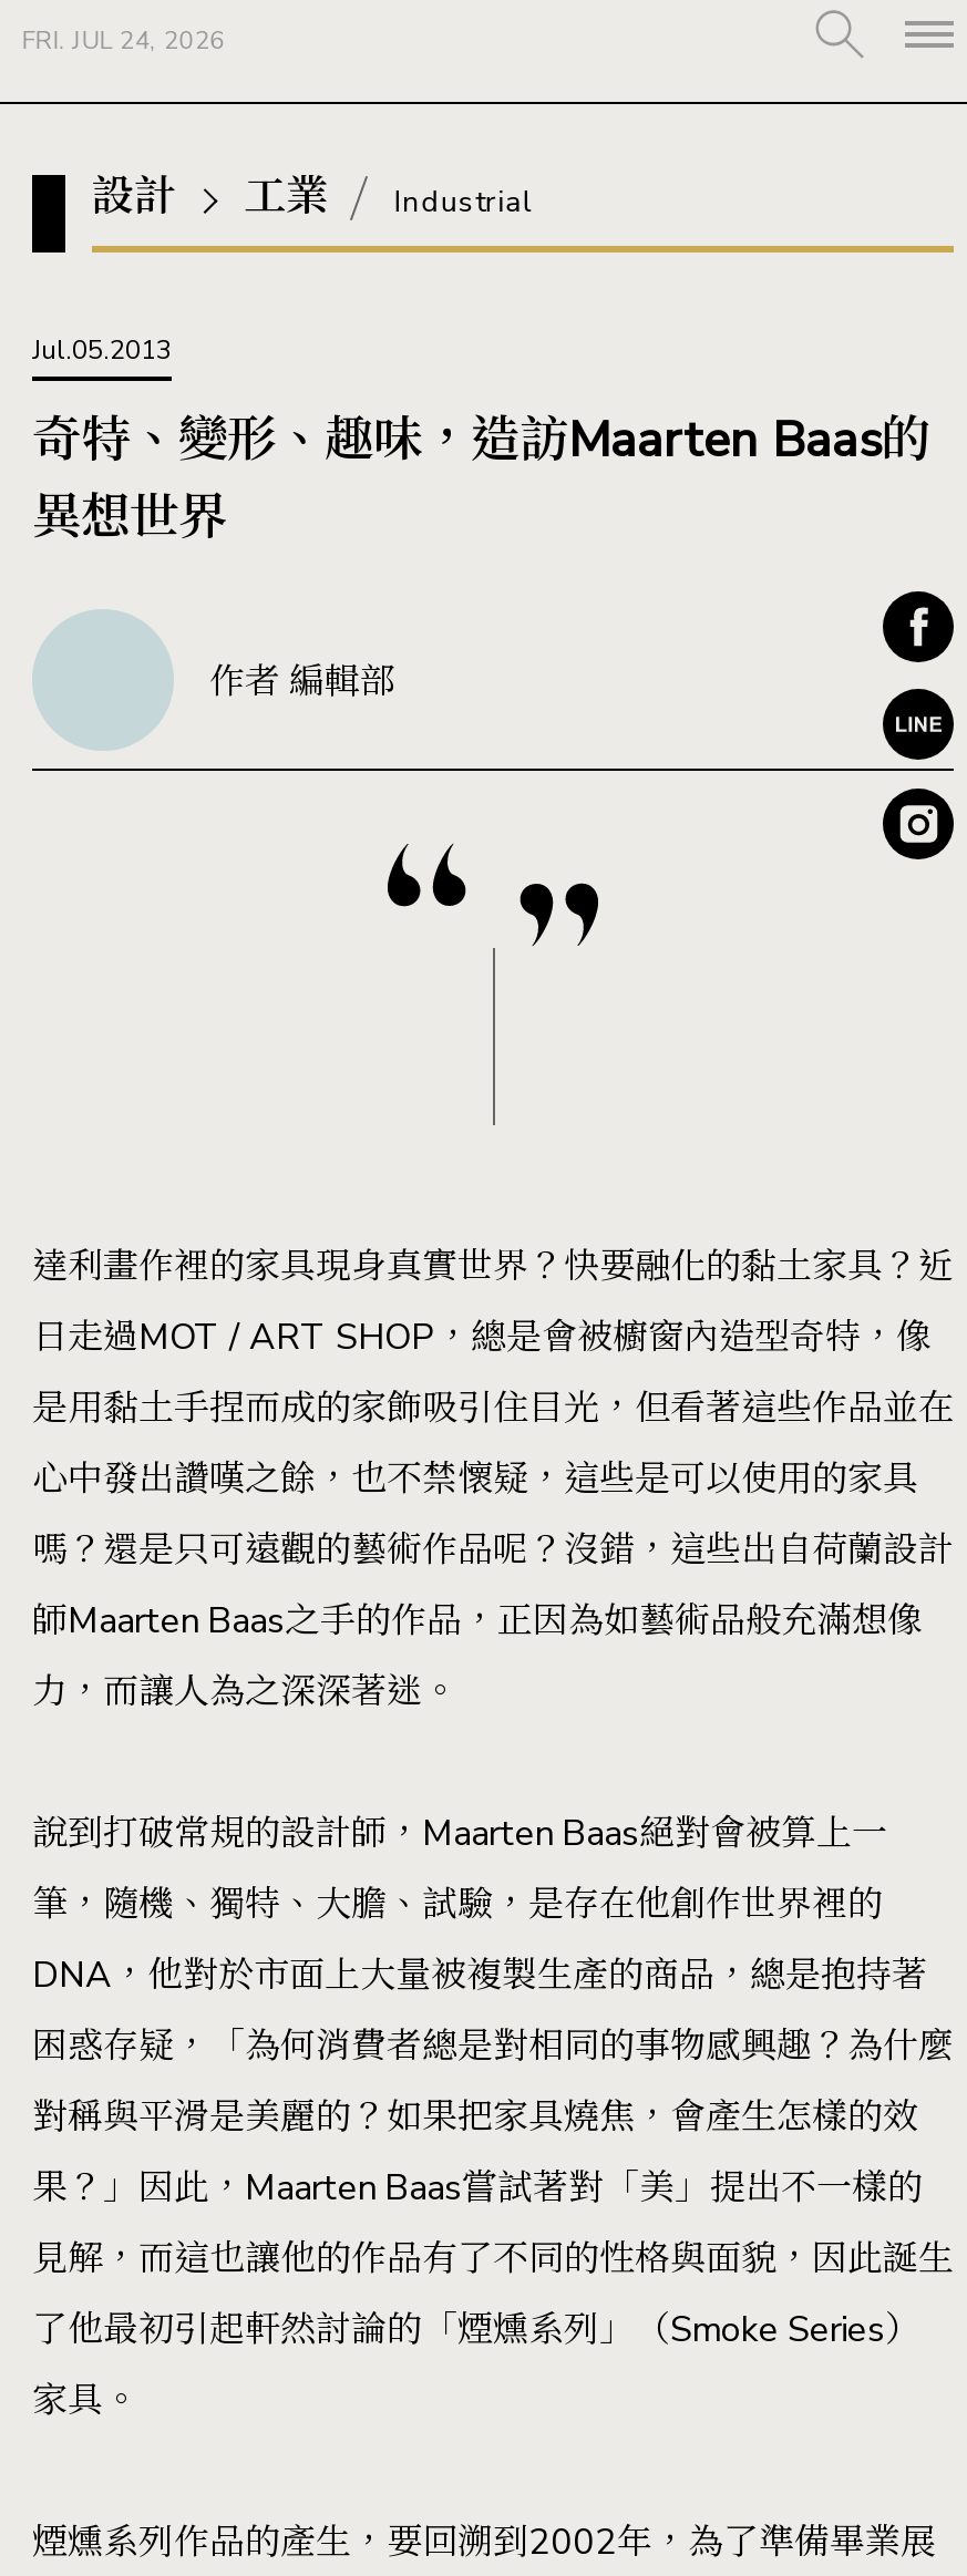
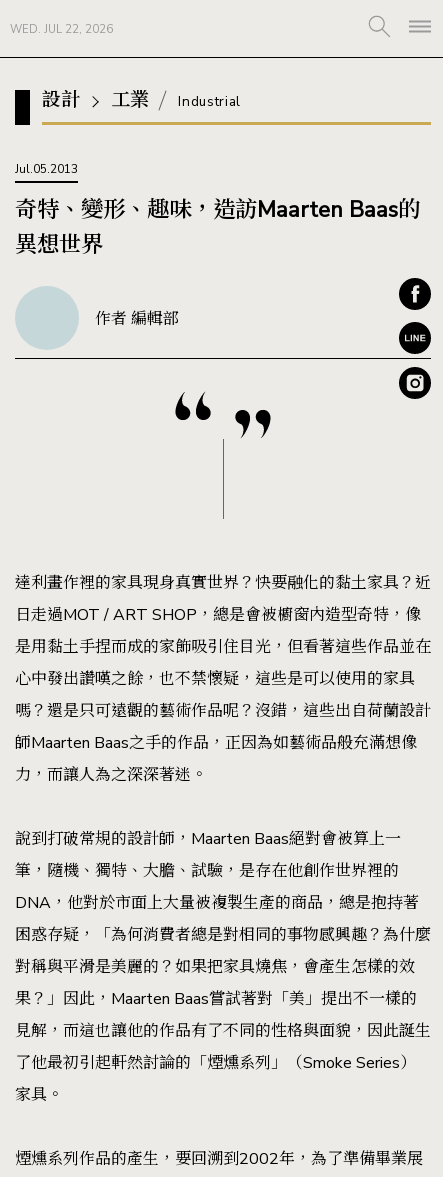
[21,24,225,57] FRI. JUL 24, 2026 -> [10,22,113,37] WED. JUL 22, 2026

